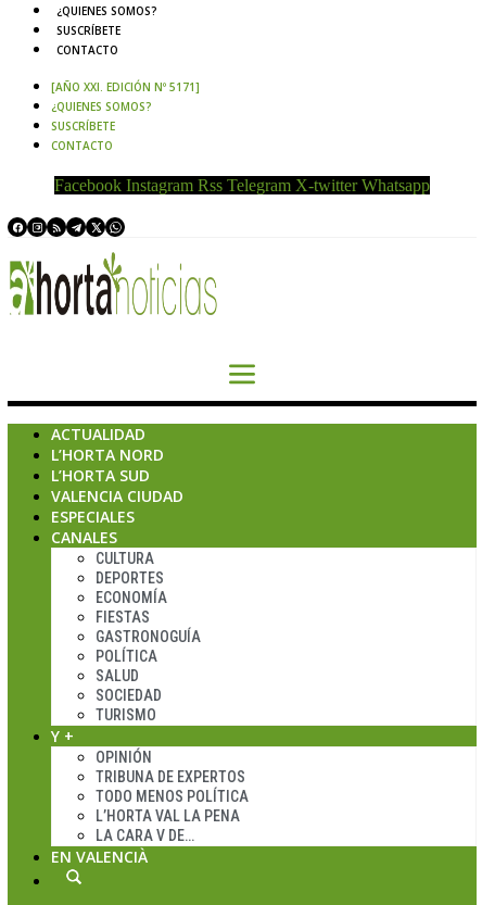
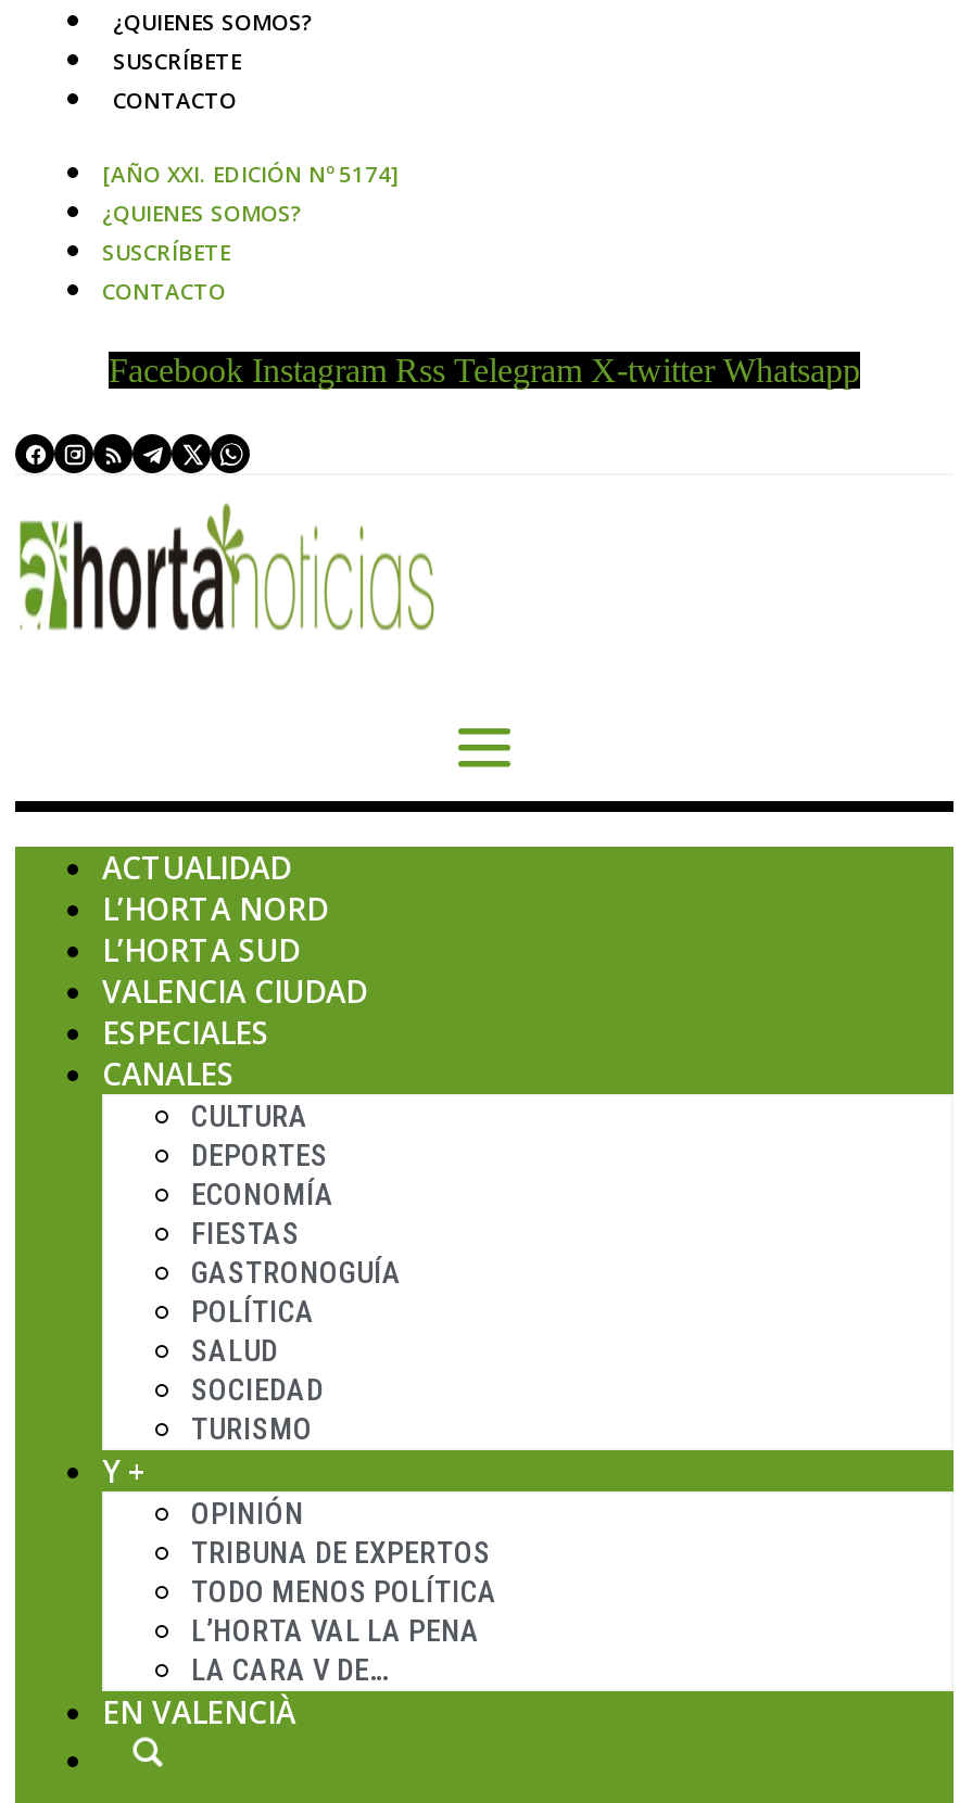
[51,79,200,95] [AÑO XXI. EDICIÓN Nº 5171] -> [102,158,400,189] [AÑO XXI. EDICIÓN Nº 5174]

